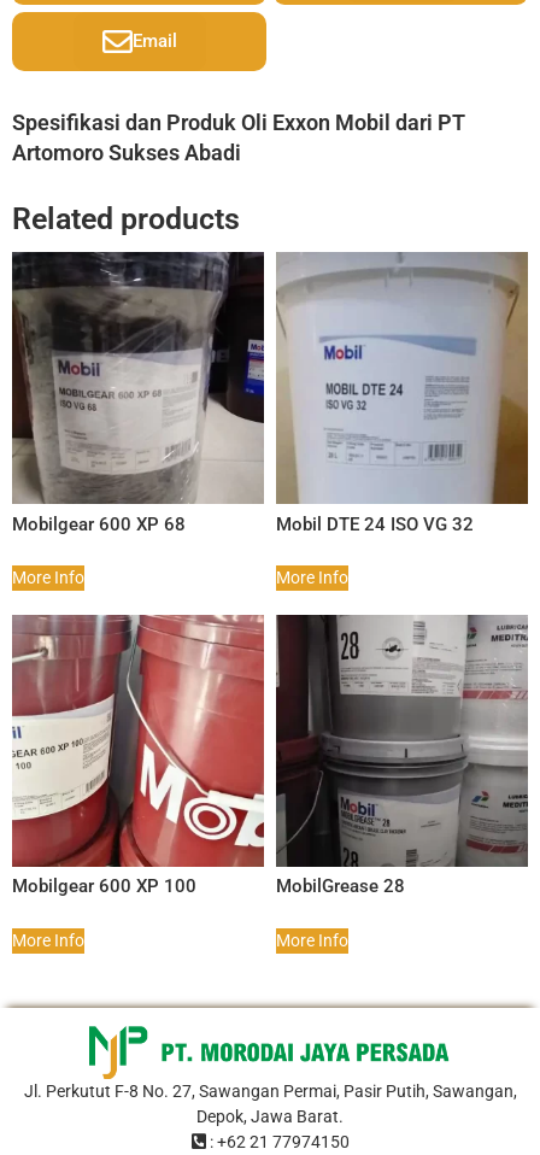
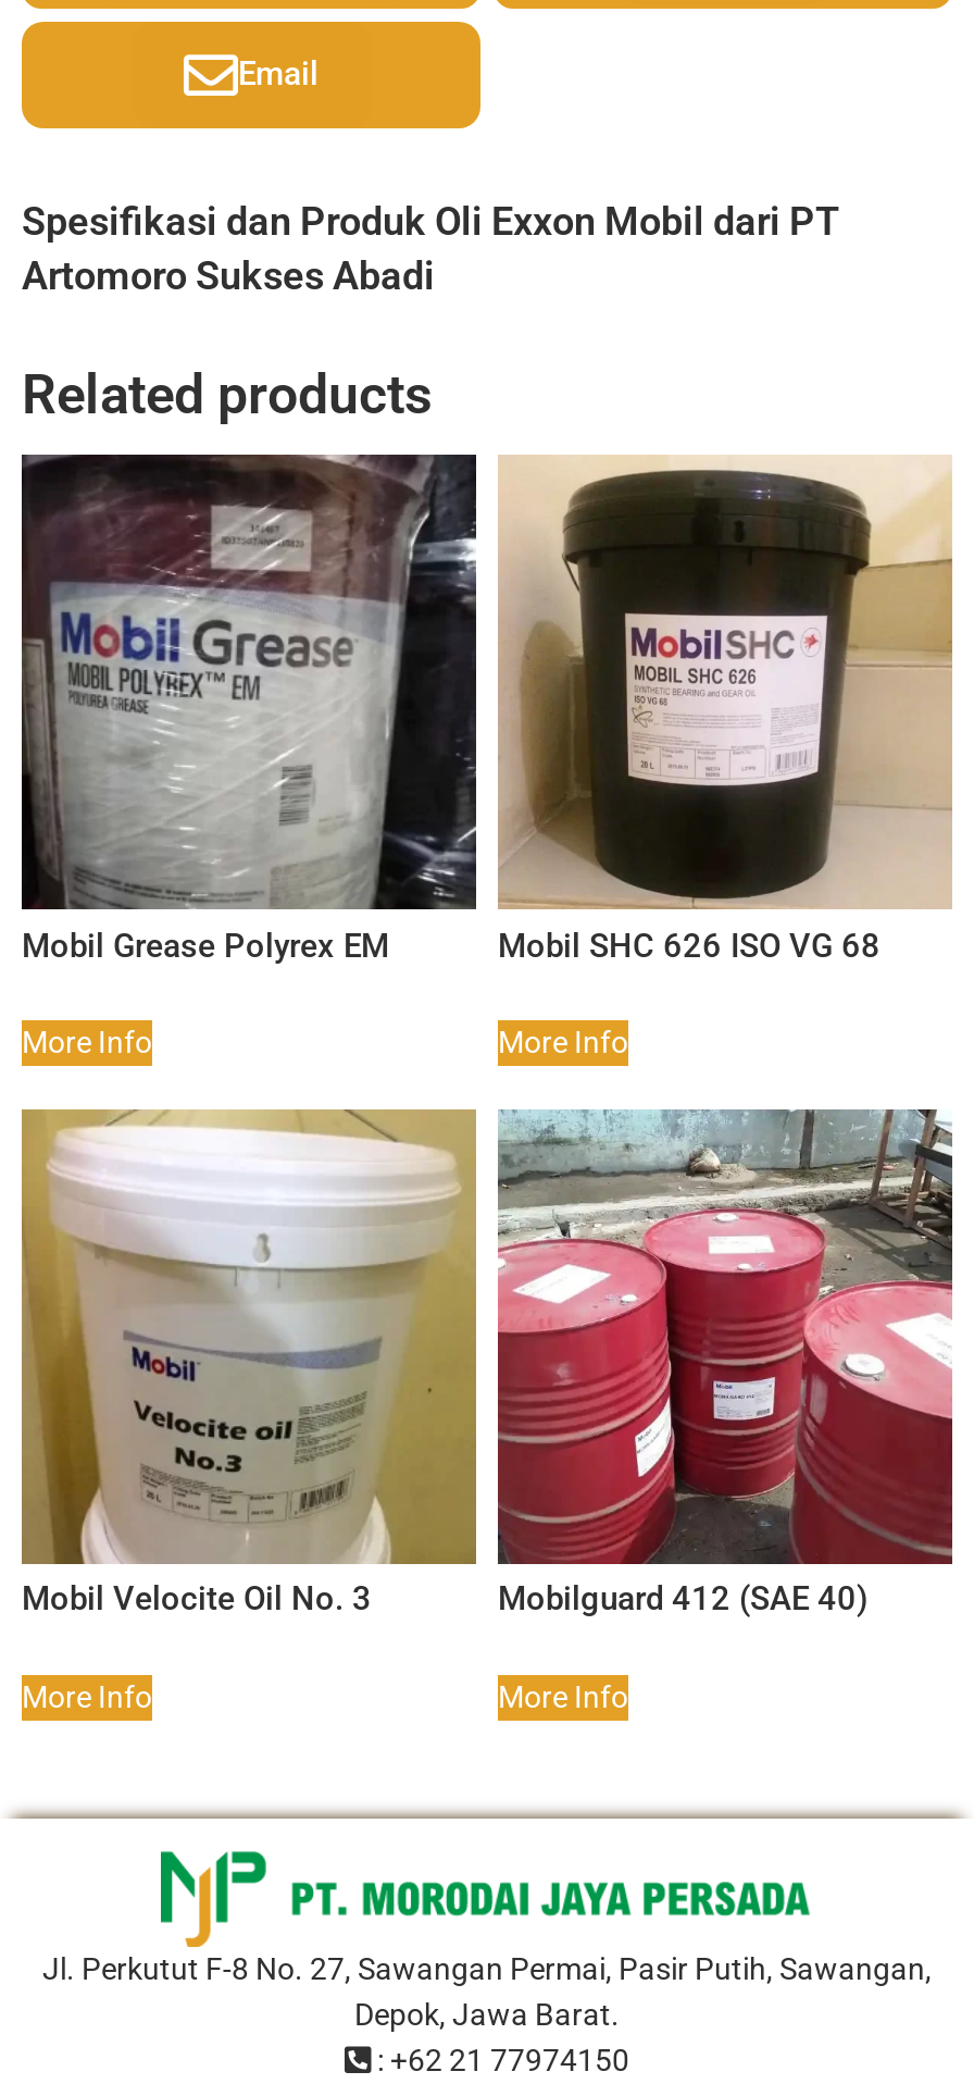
[11,251,265,535] [image] | Mobilgear 600 XP 68 -> [20,452,478,966] [image] | Mobil Grease Polyrex EM
[276,251,528,535] [image] | Mobil DTE 24 ISO VG 32 -> [498,455,952,966] [image] | Mobil SHC 626 ISO VG 68
[12,614,265,898] [image] | Mobilgear 600 XP 100 -> [20,1109,478,1620] [image] | Mobil Velocite Oil No. 3
[275,614,529,898] [image] | MobilGrease 28 -> [496,1109,952,1620] [image] | Mobilguard 412 (SAE 40)

